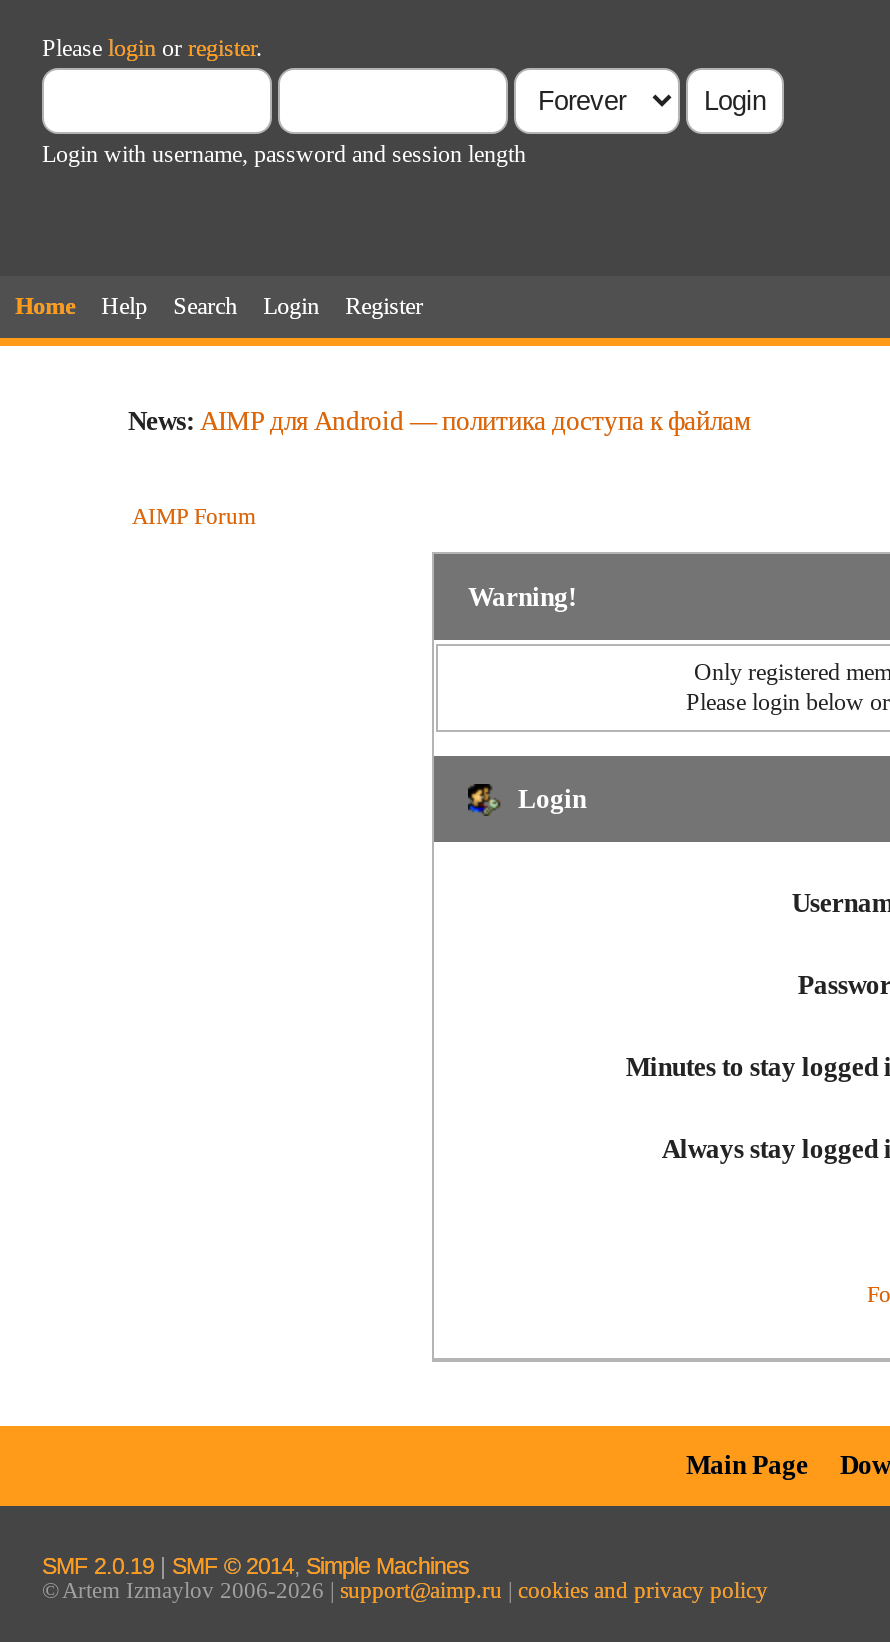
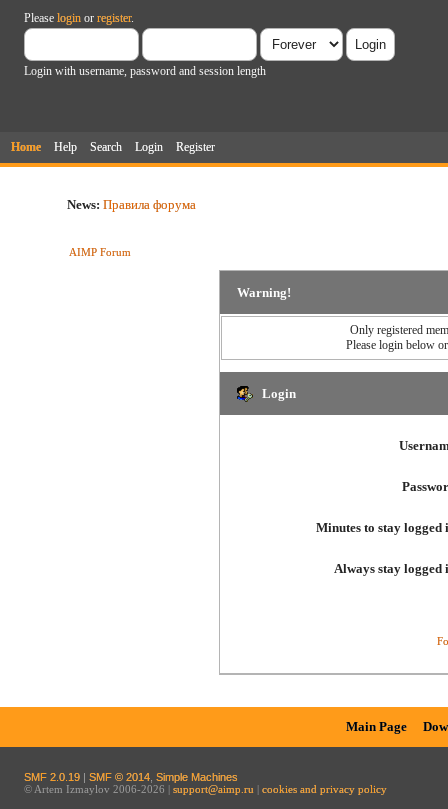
[128,406,750,436] News: AIMP для Android — политика доступа к файлам -> [67,197,196,212] News: Правила форума

